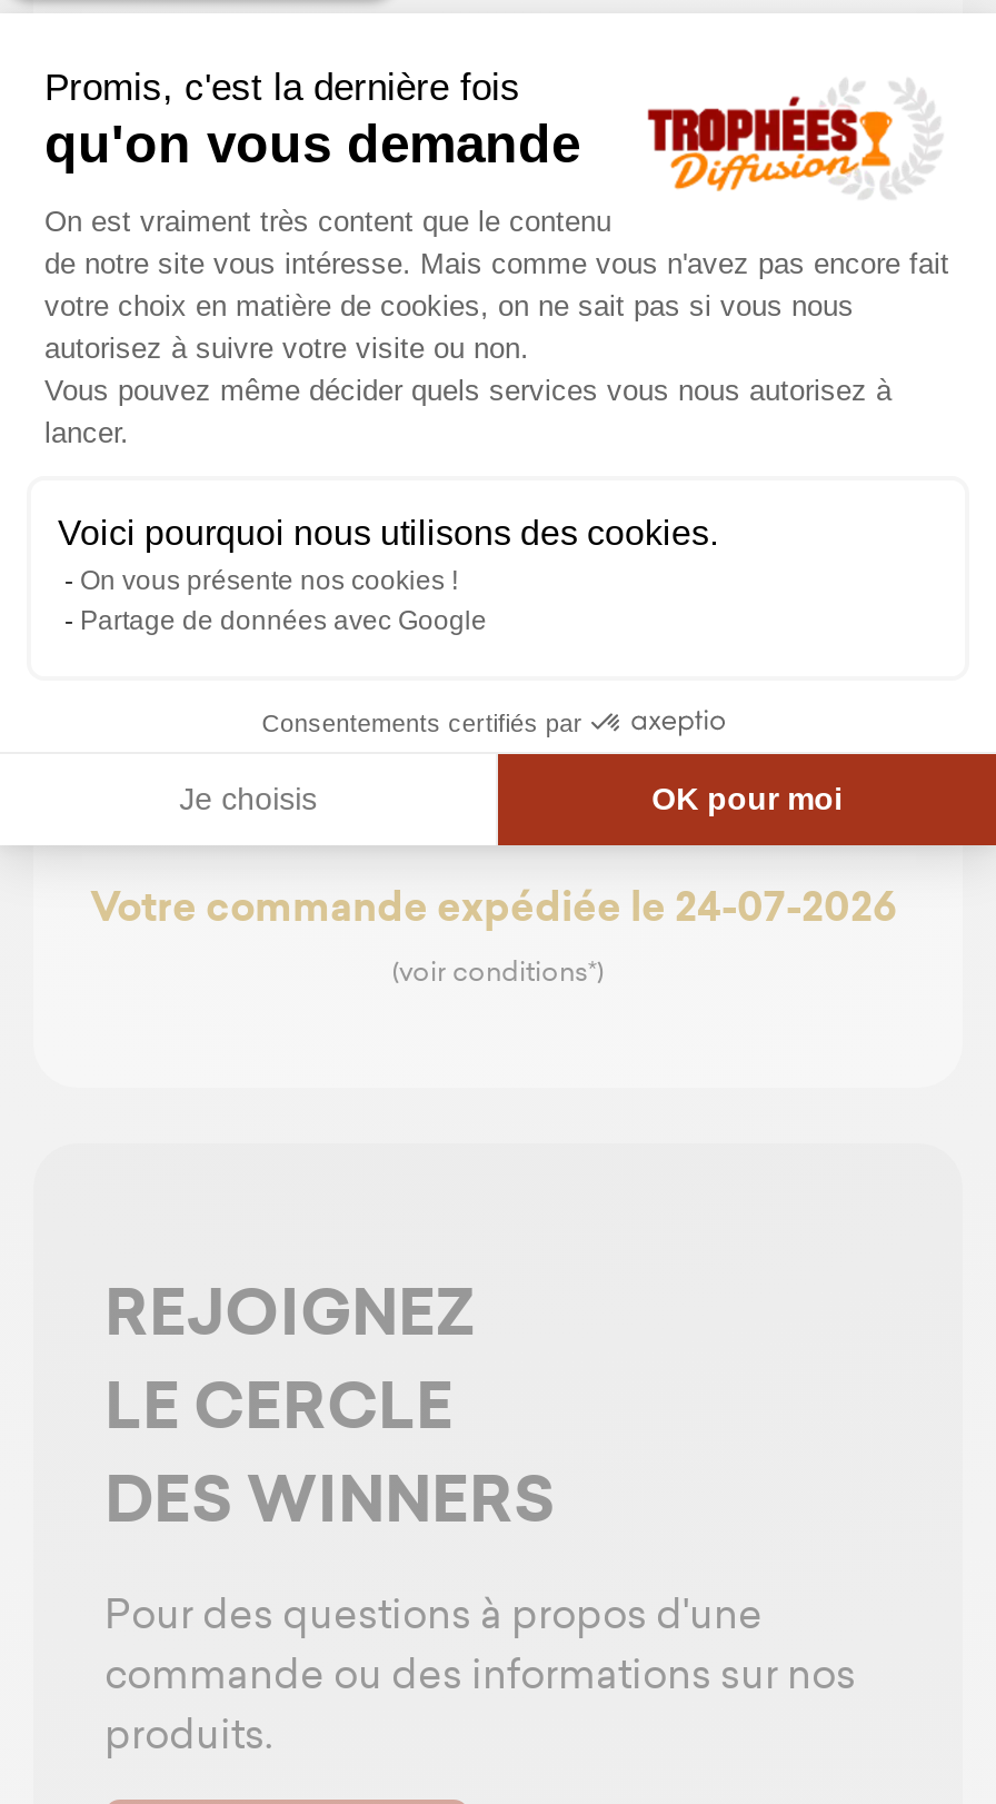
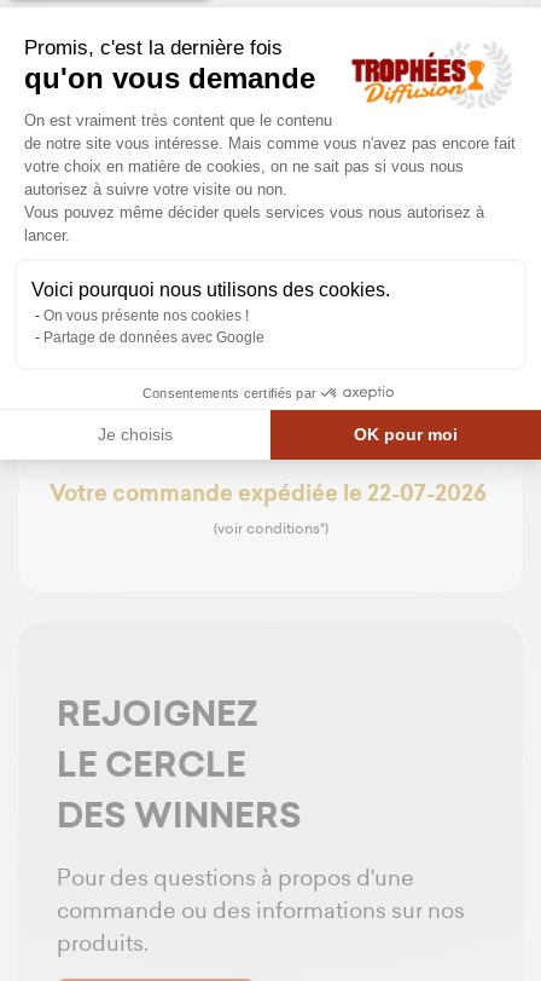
[90,878,906,936] Votre commande expédiée le 24-07-2026 -> [50,477,491,509] Votre commande expédiée le 22-07-2026

